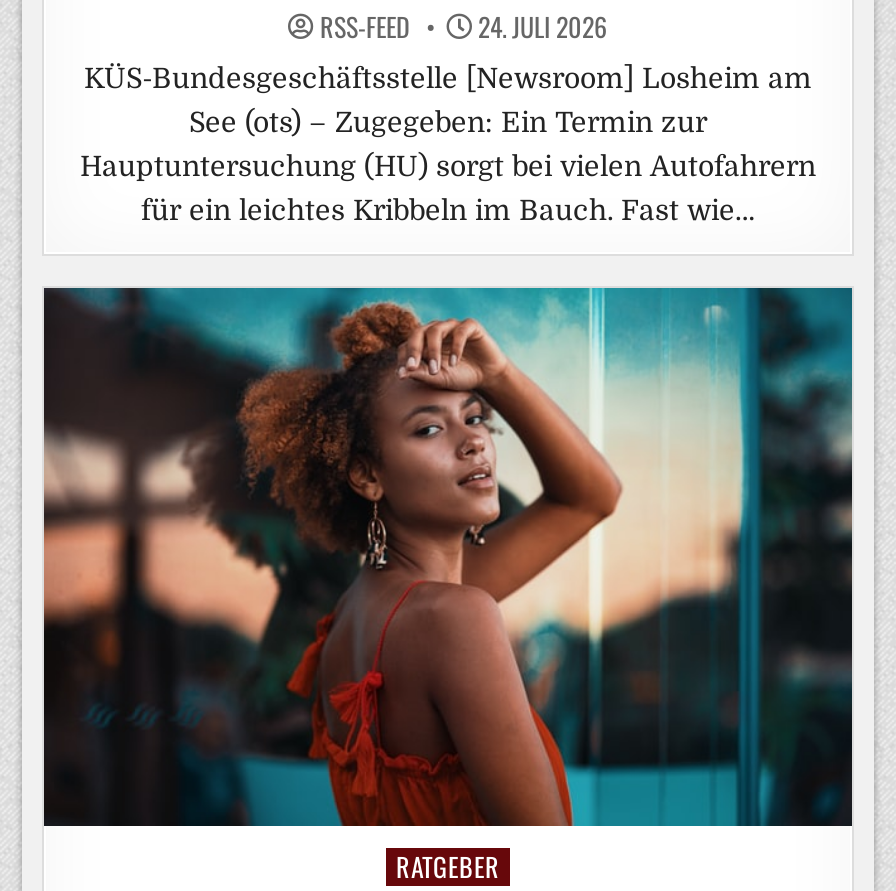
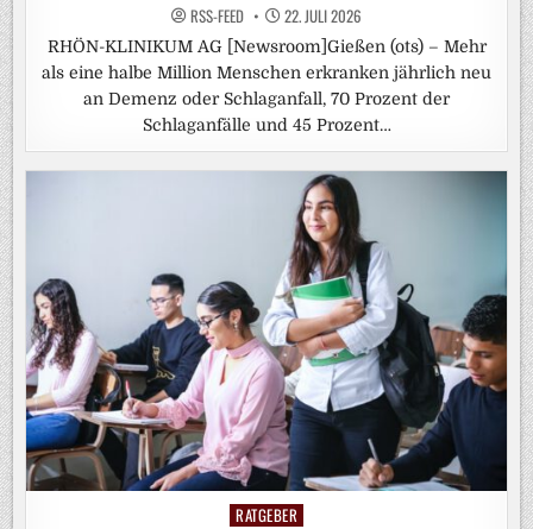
[80,6,816,226] 24. JULI 2026 | KÜS-Bundesgeschäftsstelle [Newsroom] Losheim am | See (ots) – Zugegeben: Ein Termin zur | Hauptuntersuchung (HU) sorgt bei vielen Autofahrern | für ein leichtes Kribbeln im Bauch. Fast wie… -> [42,3,491,134] 22. JULI 2026 | RHÖN-KLINIKUM AG [Newsroom]Gießen (ots) – Mehr | als eine halbe Million Menschen erkranken jährlich neu | an Demenz oder Schlaganfall, 70 Prozent der | Schlaganfälle und 45 Prozent…
[42,286,854,830] [image] -> [25,171,508,492] [image]

